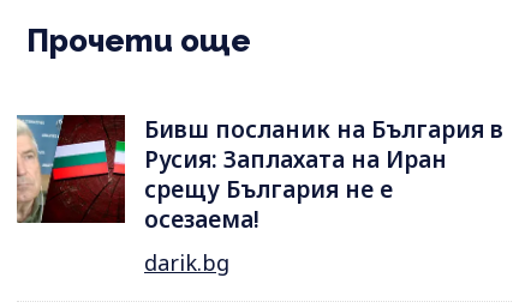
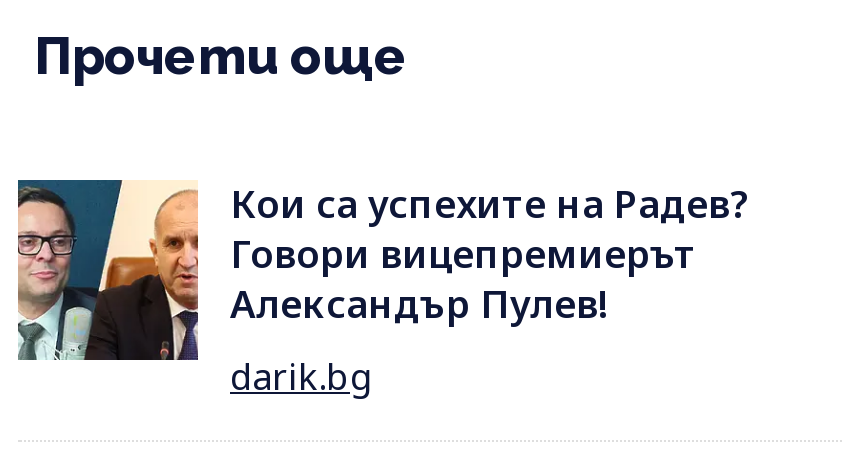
[17,113,503,234] [image] | Бивш посланик на България в | Русия: Заплахата на Иран | срещу България не е | осезаема! -> [16,177,748,362] [image] | Кои са успехите на Радев? | Говори вицепремиерът | Александър Пулев!

